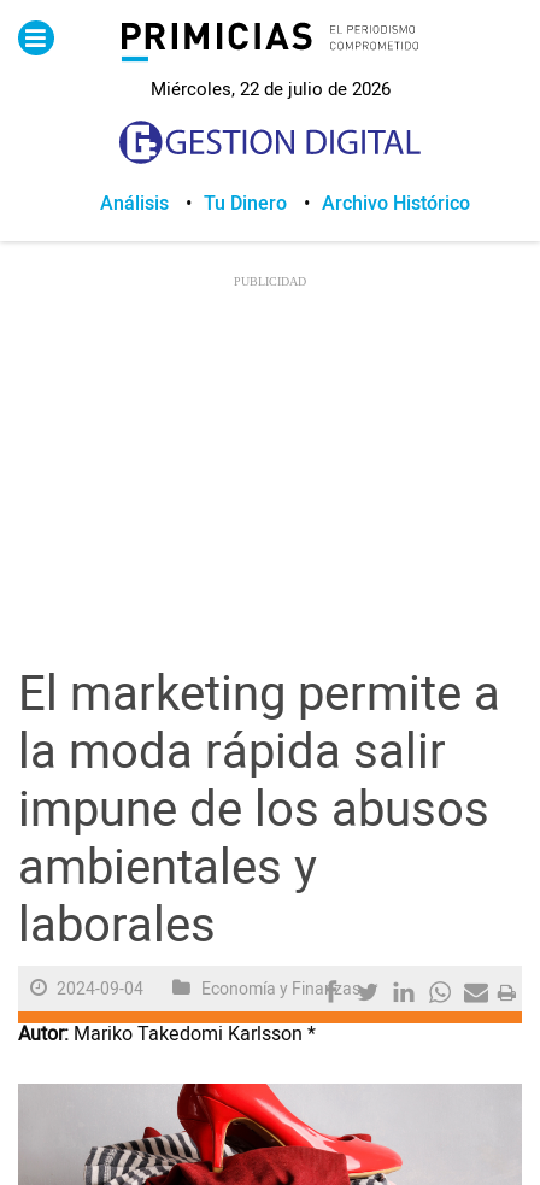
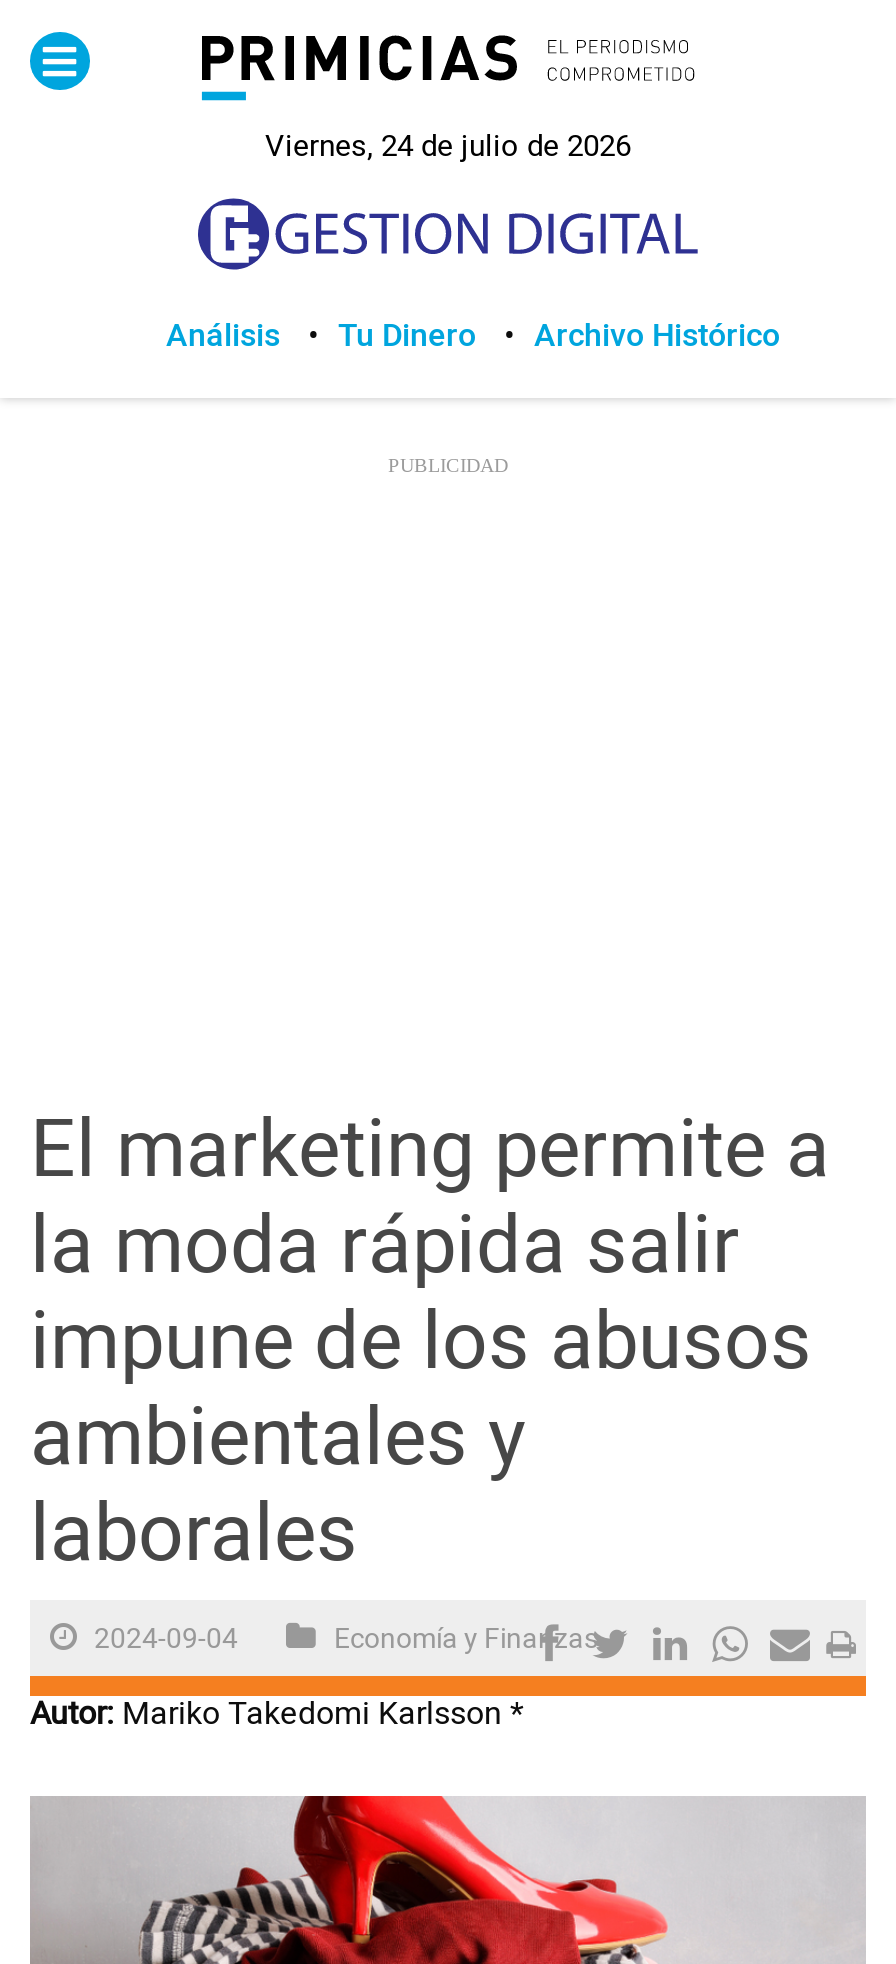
[150,76,390,102] Miércoles, 22 de julio de 2026 -> [265,124,631,168] Viernes, 24 de julio de 2026

